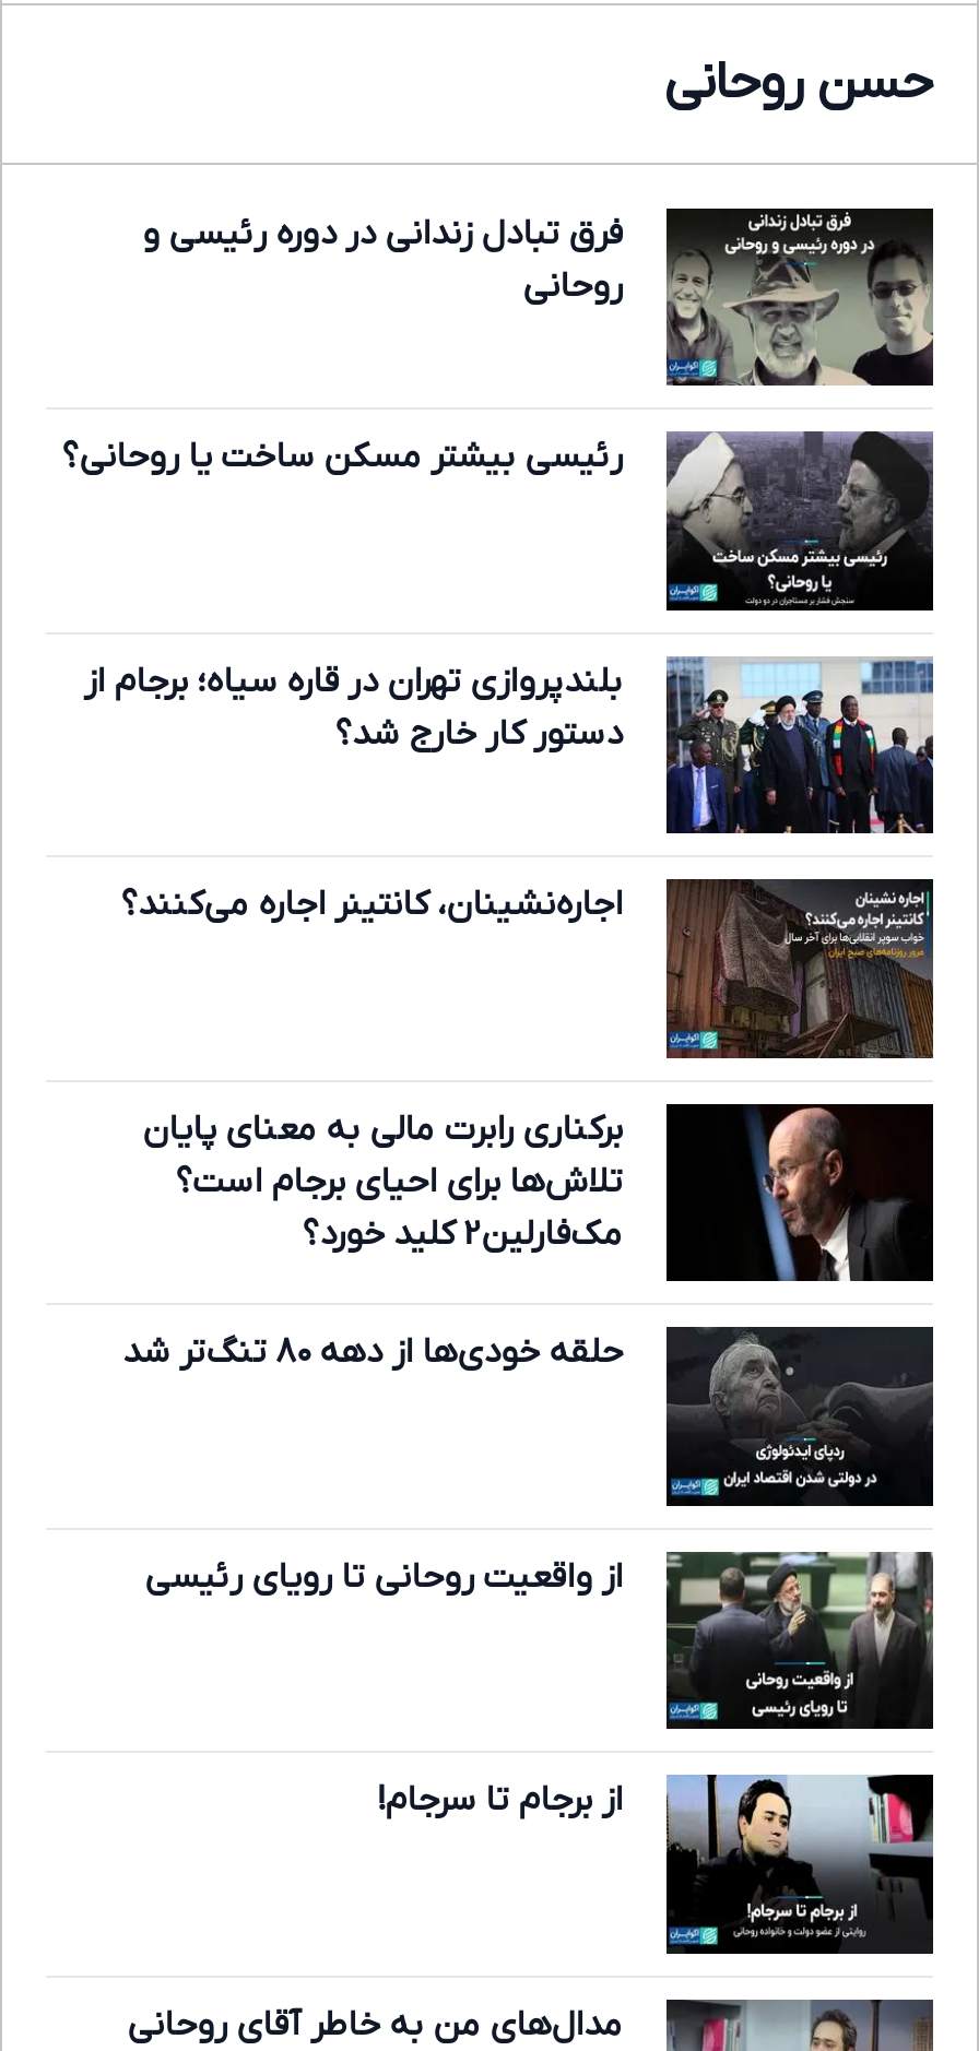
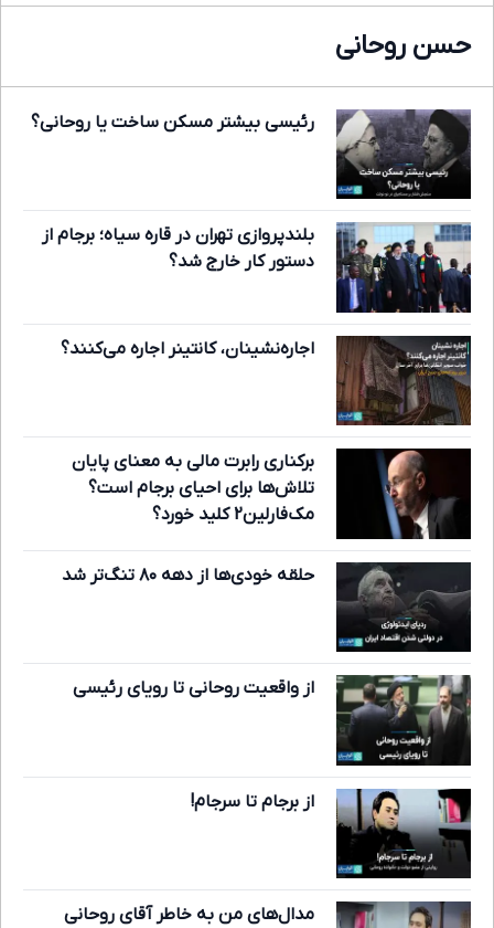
[142,206,933,386] [image] | فرق تبادل زندانی در دوره رئیسی و | روحانی -> none

